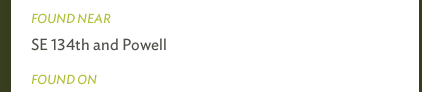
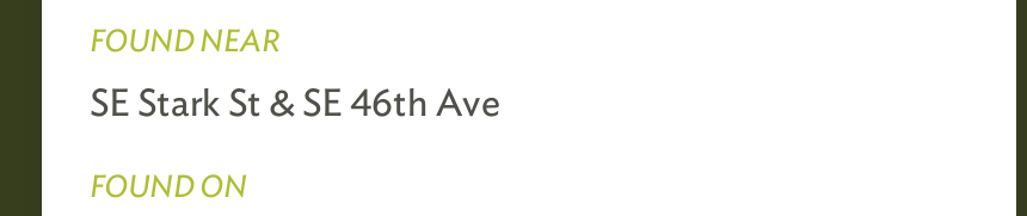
[31,35,167,54] SE 134th and Powell -> [90,81,500,126] SE Stark St & SE 46th Ave

